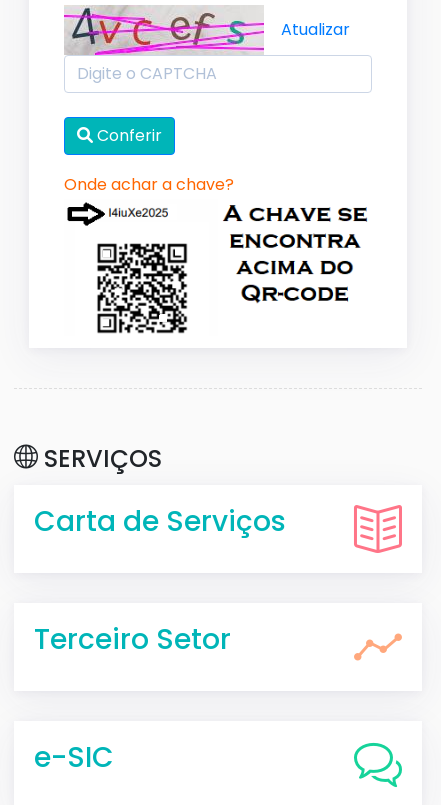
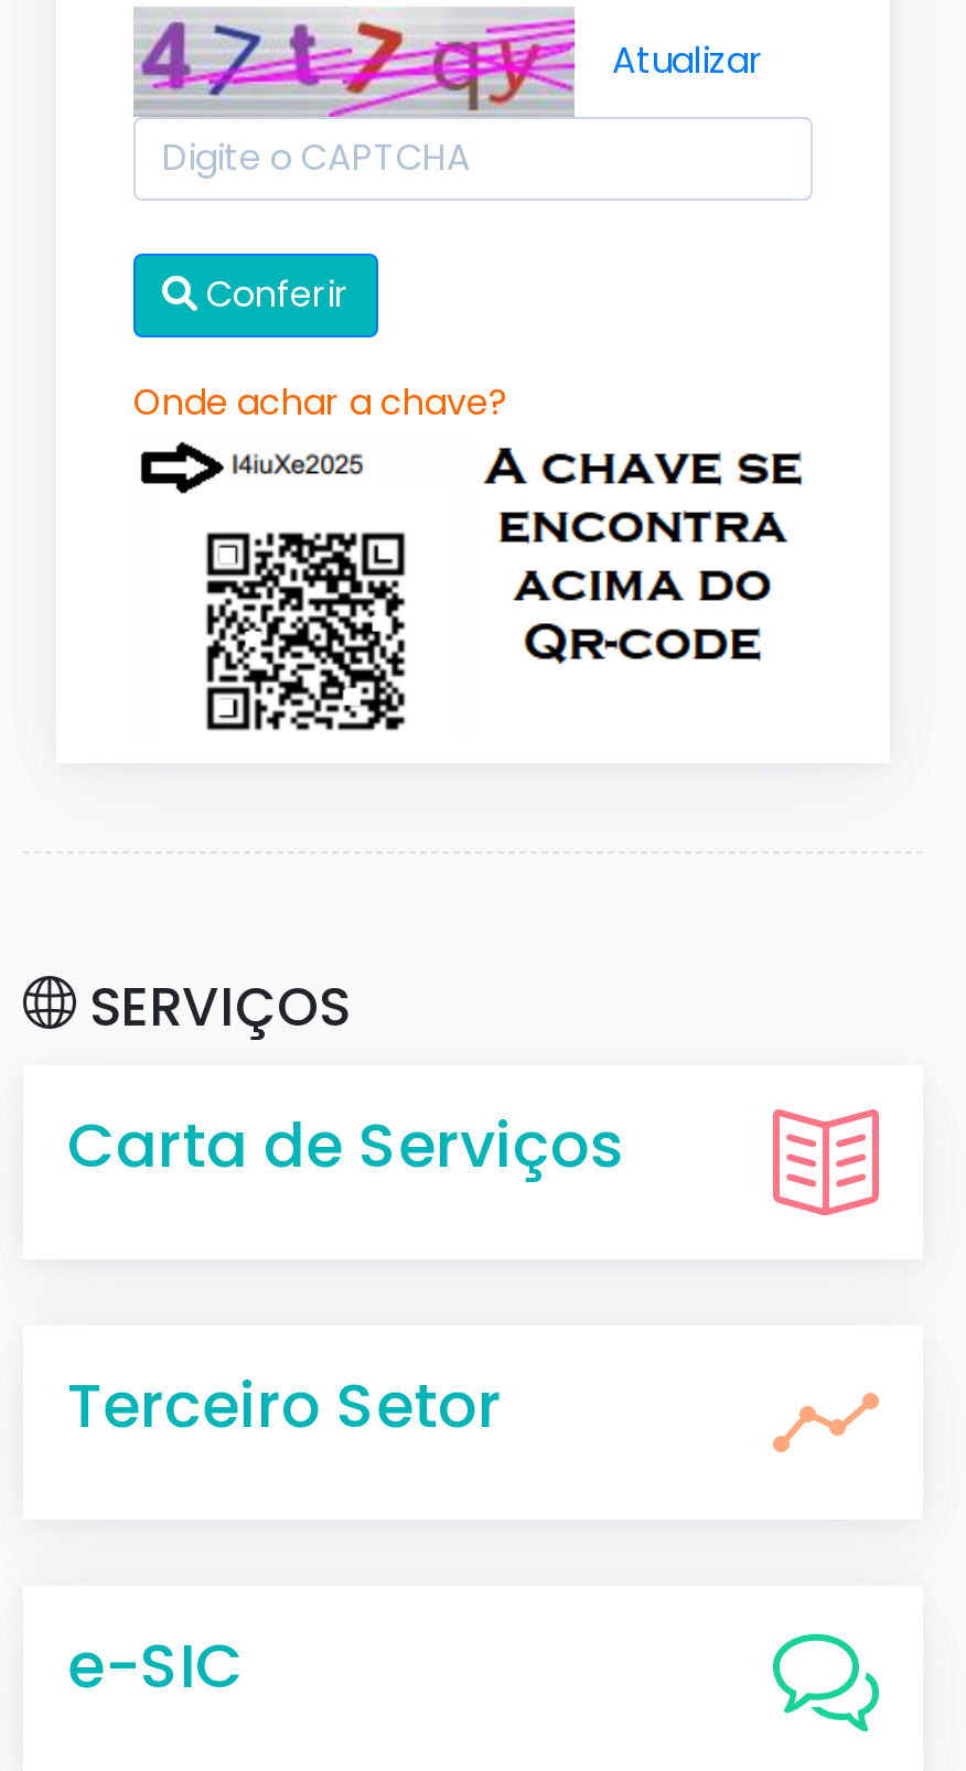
[64,7,264,56] [image] -> [136,13,577,119] [image]

